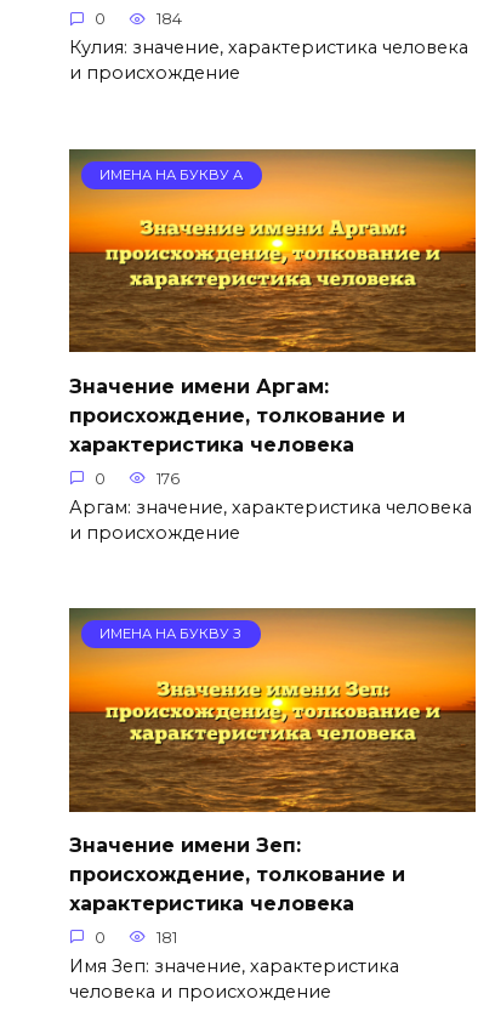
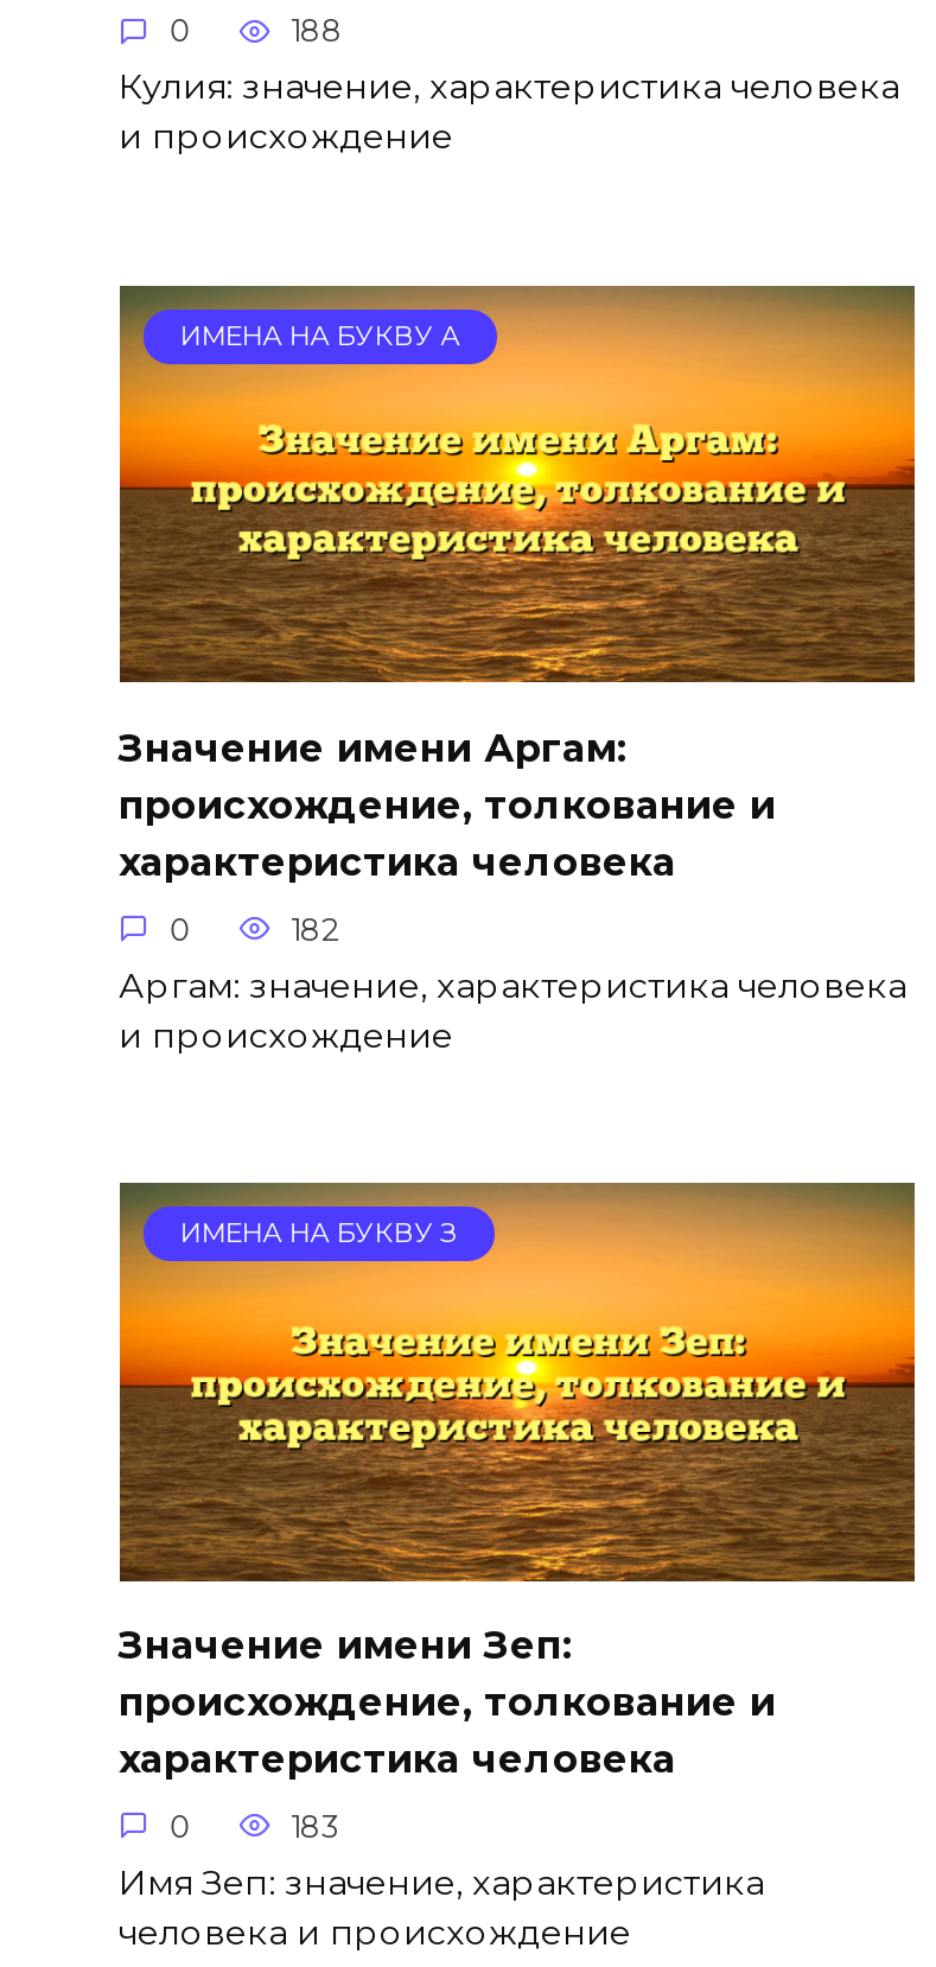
[157,10,182,29] 184 -> [291,14,343,50] 188
[157,469,180,488] 176 -> [291,912,338,947] 182
[157,929,177,947] 181 -> [291,1809,340,1845] 183

